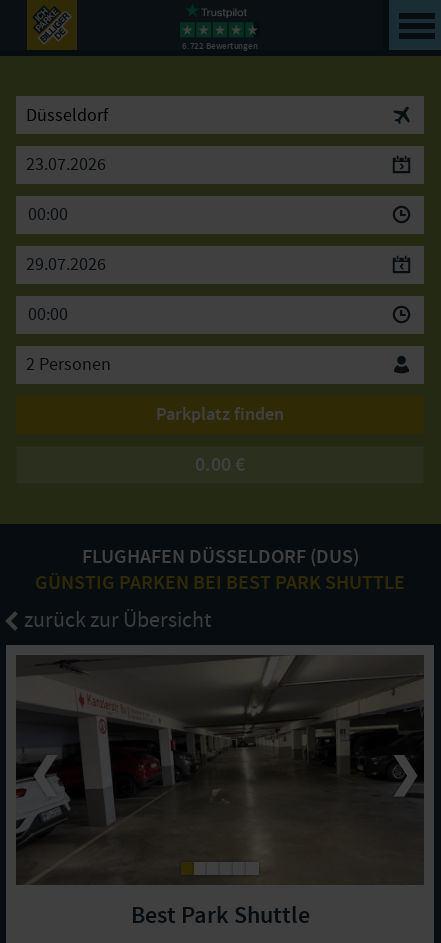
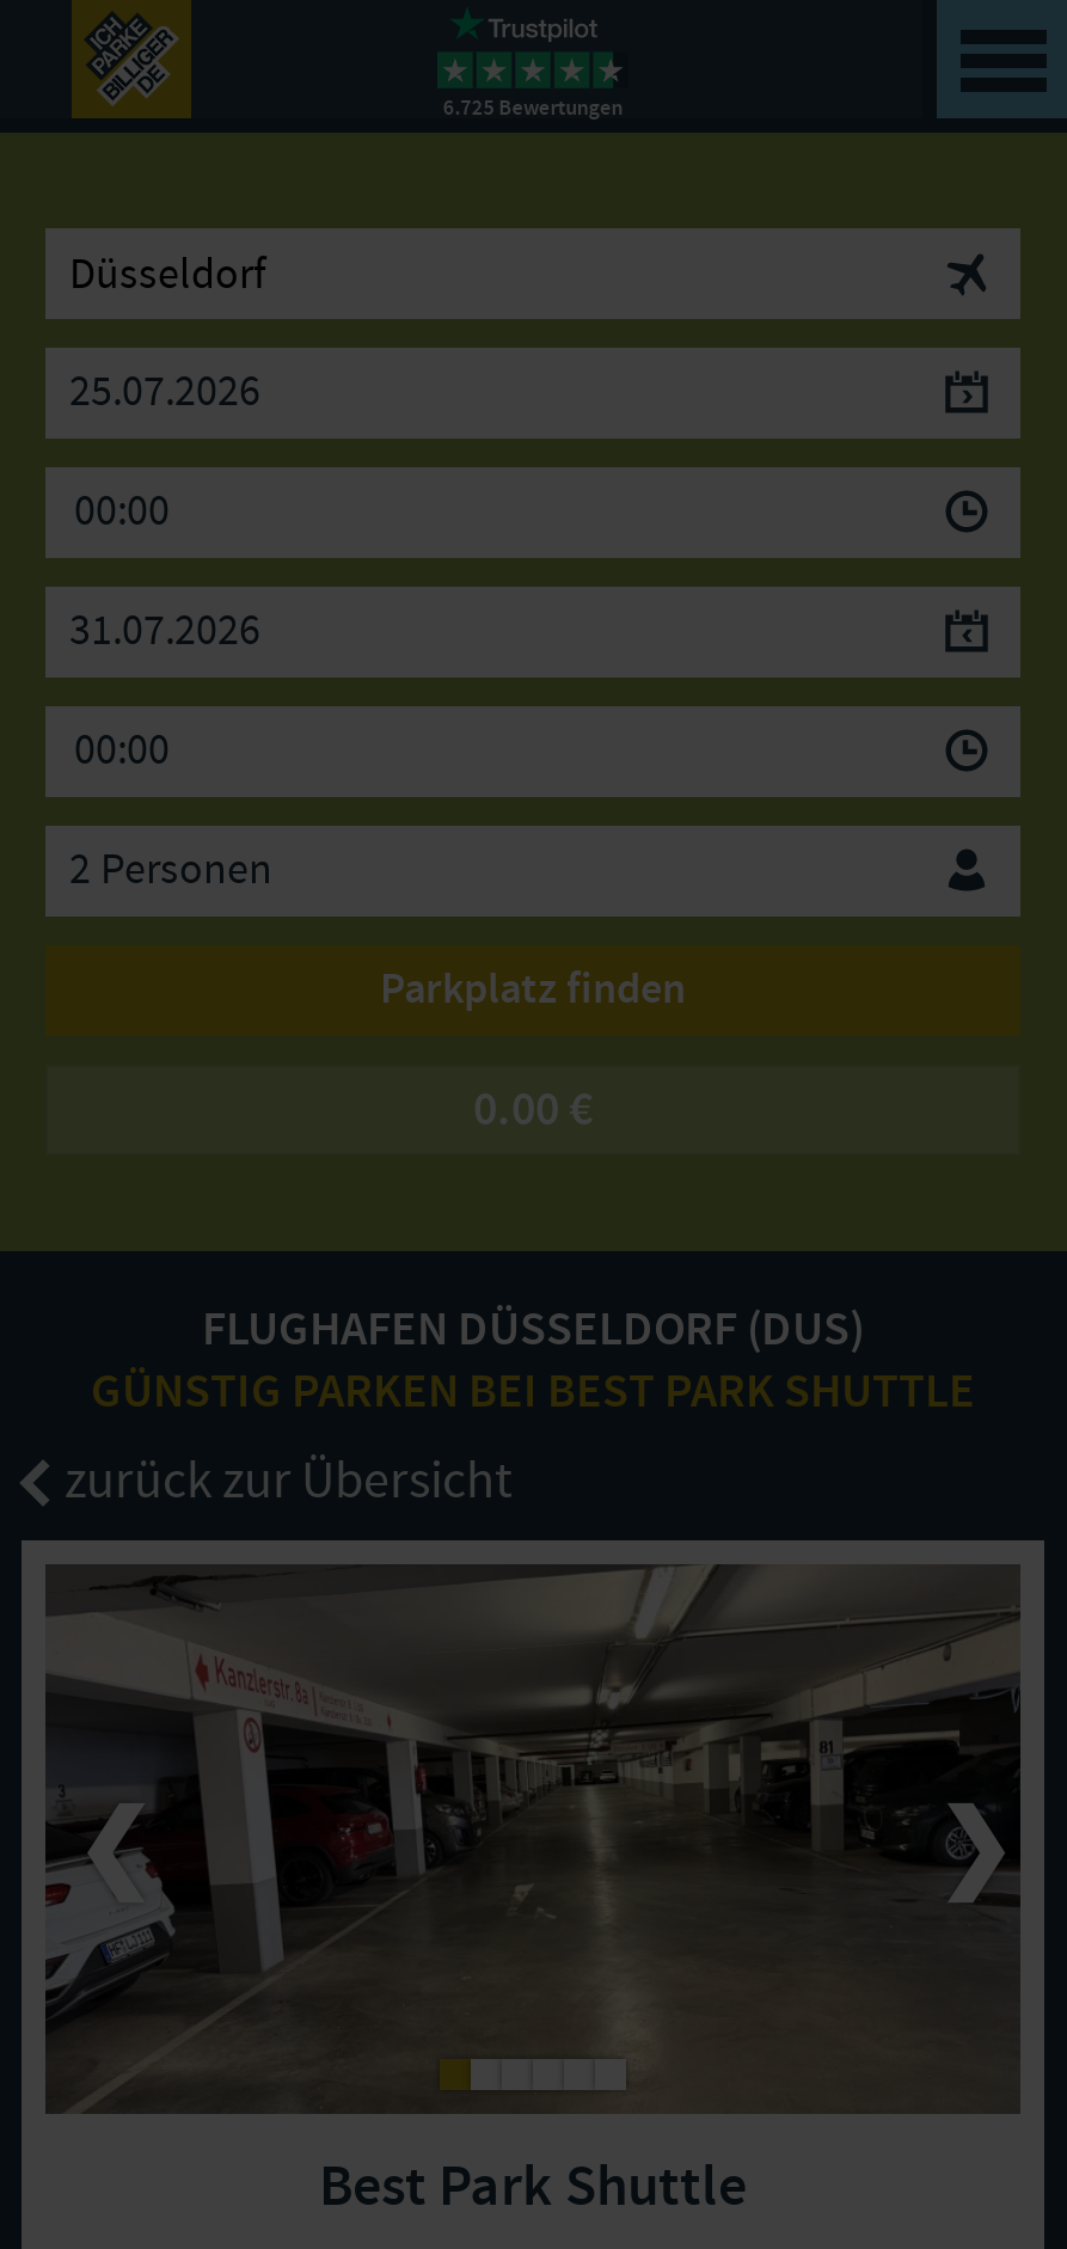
[182,39,258,51] 6.722 Bewertungen -> [443,93,623,122] 6.725 Bewertungen

